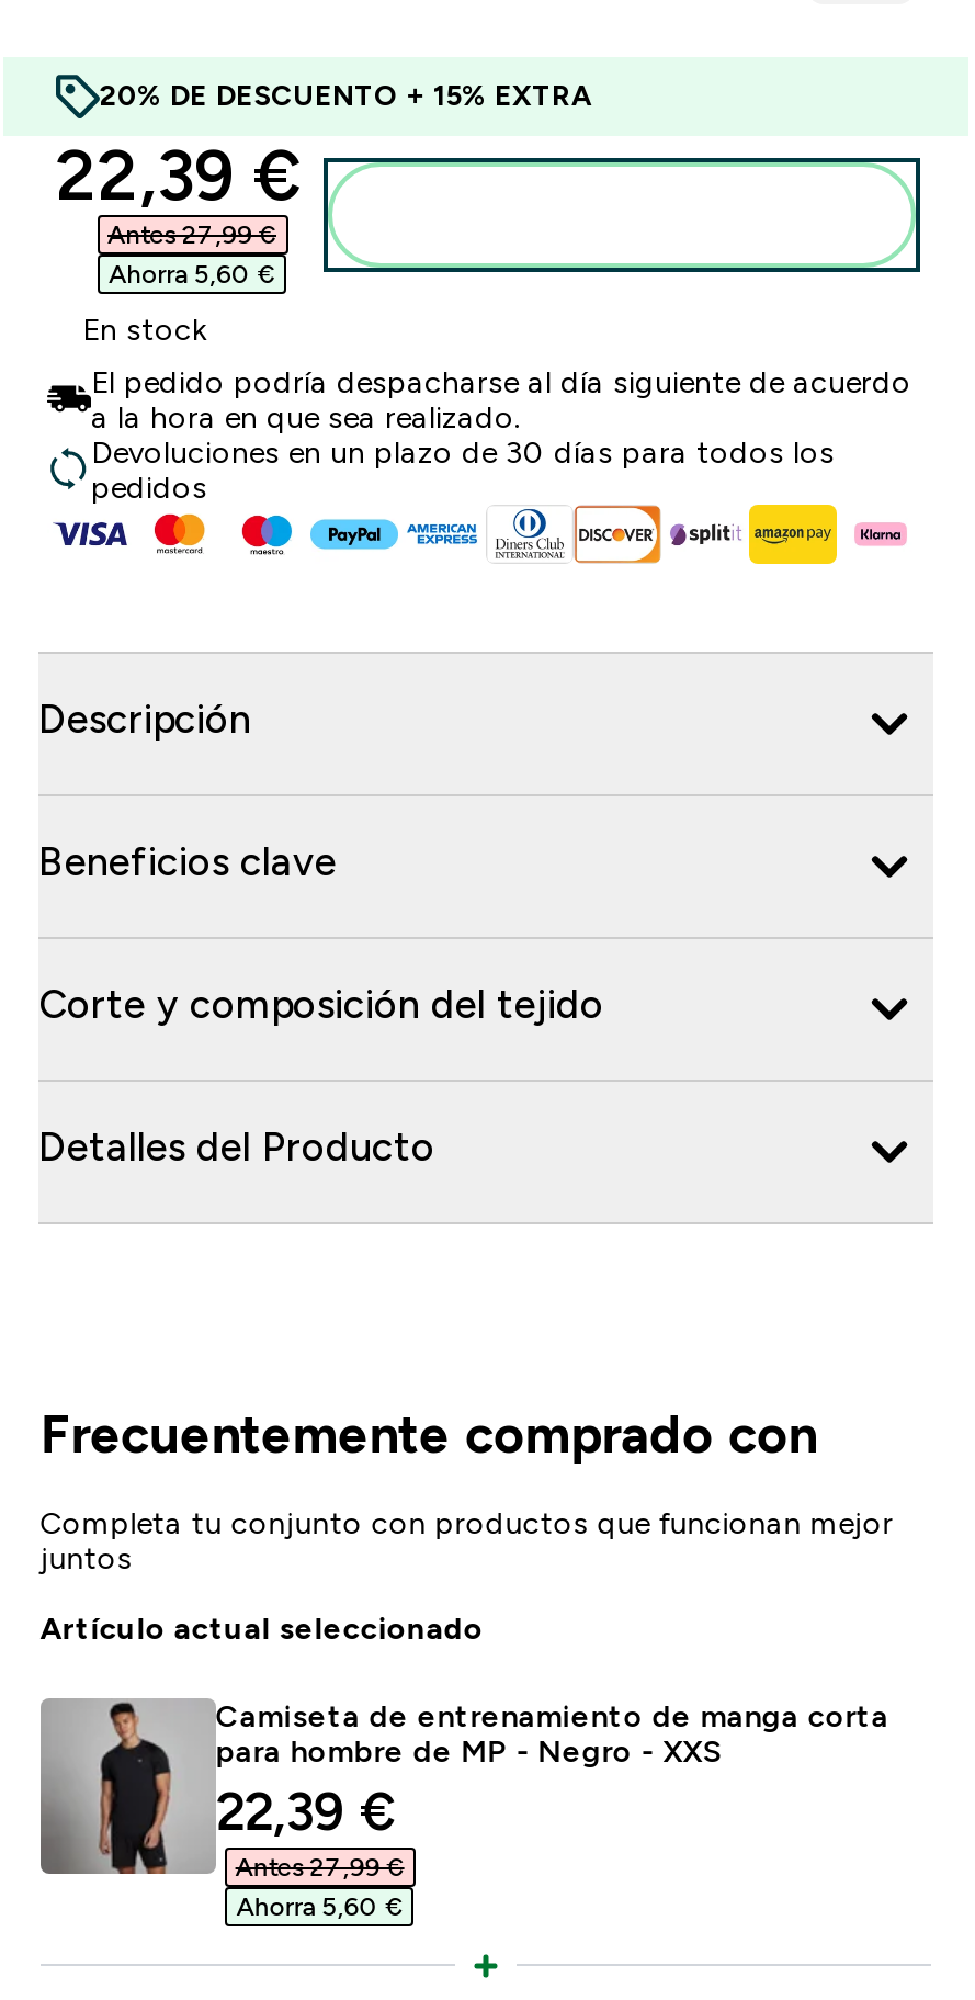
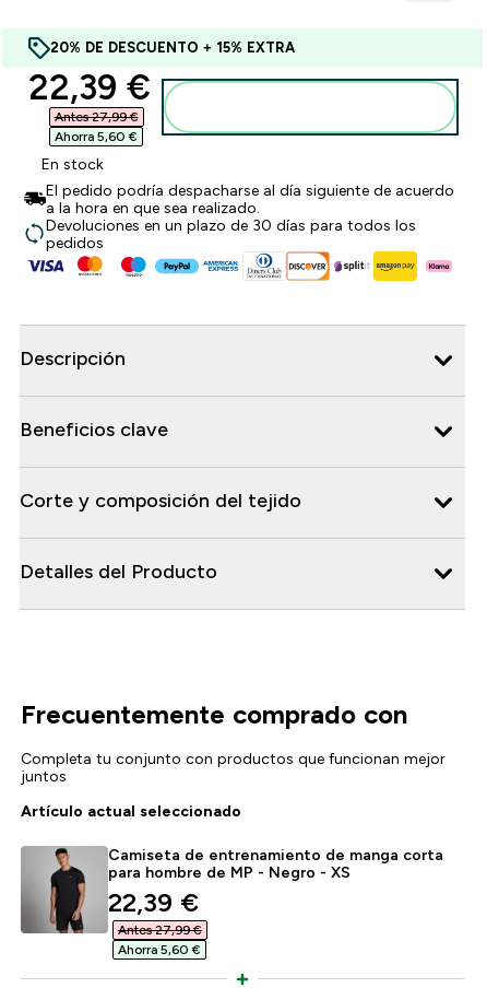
[216,1733,722,1768] para hombre de MP - Negro - XXS -> [108,863,350,881] para hombre de MP - Negro - XS

